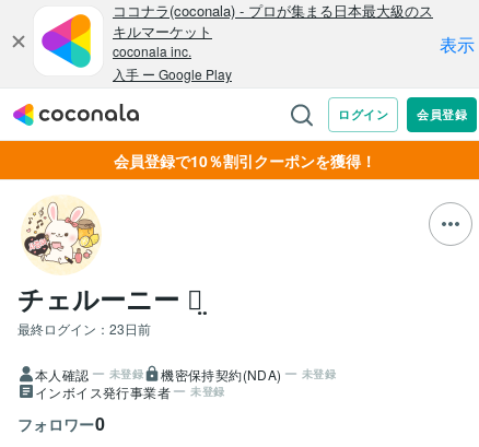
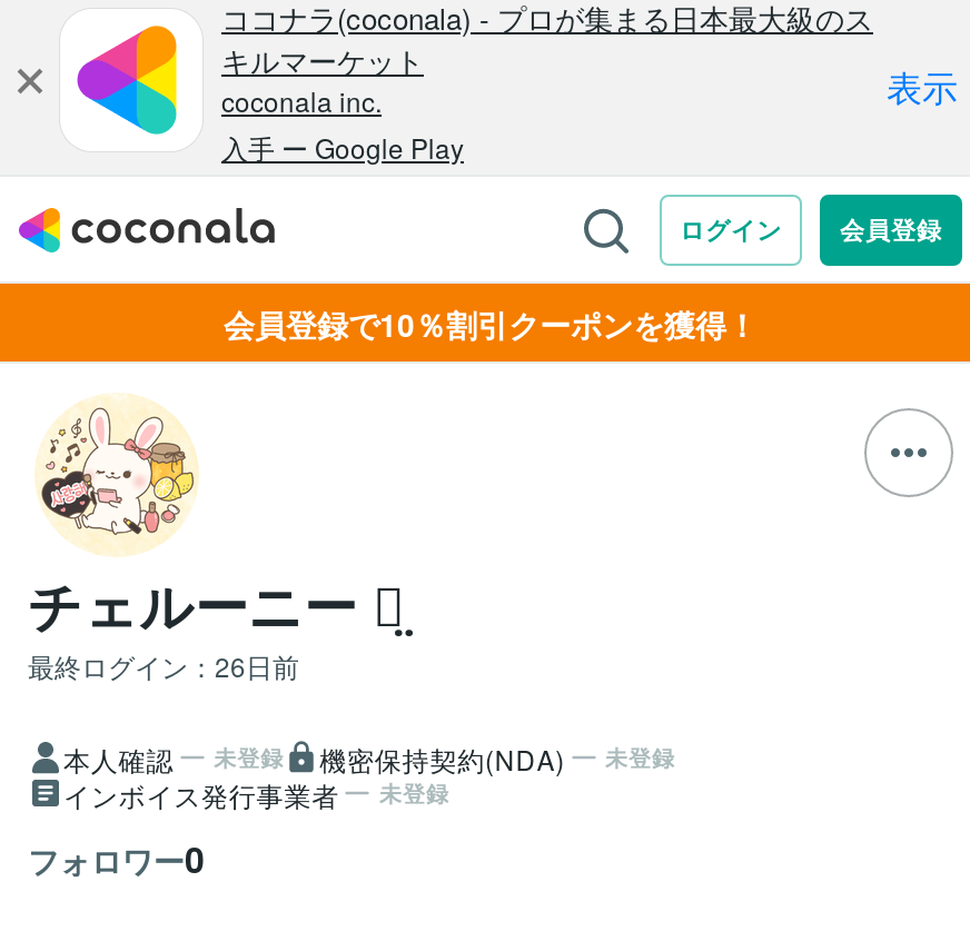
[17,319,151,338] 最終ログイン：23日前 -> [28,646,299,684] 最終ログイン：26日前

